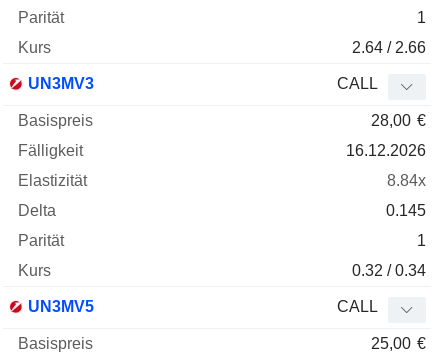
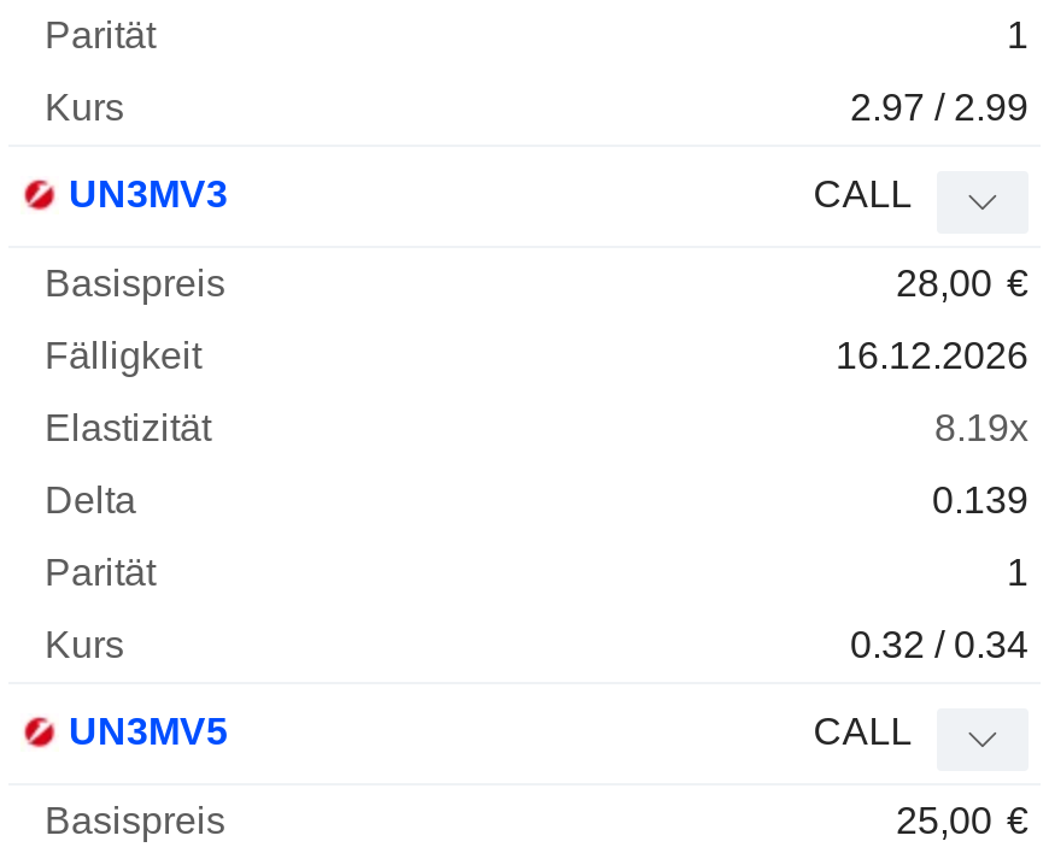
[352,39,426,56] 2.64 / 2.66 -> [850,87,1029,128] 2.97 / 2.99
[387,172,426,189] 8.84x -> [934,408,1029,449] 8.19x
[386,202,426,219] 0.145 -> [932,480,1029,521] 0.139

